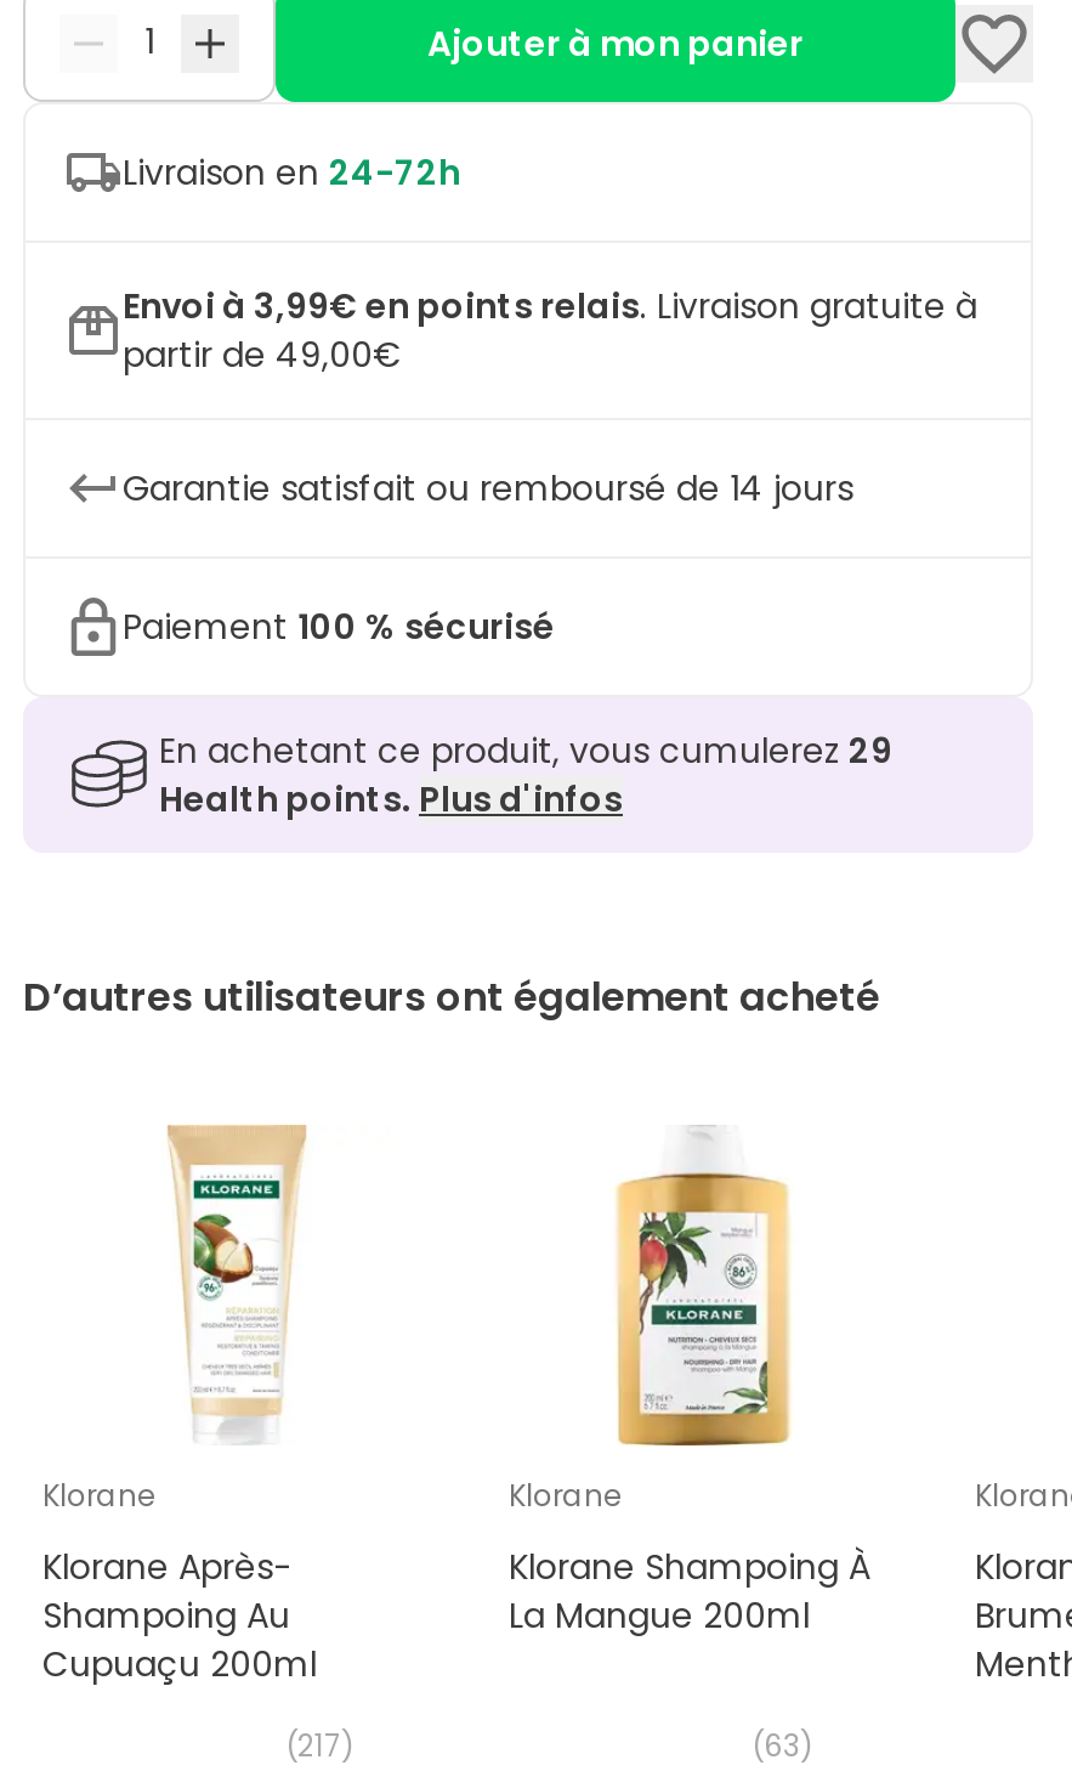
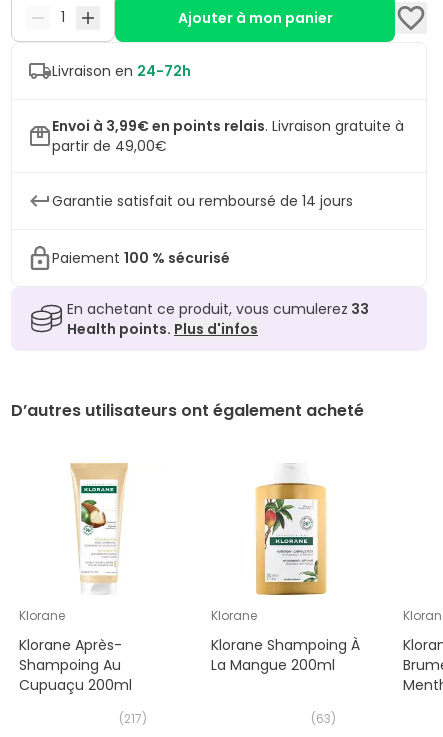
[159,725,892,774] En achetant ce produit, vous cumulerez 29 -> [67,298,369,318] En achetant ce produit, vous cumulerez 33

